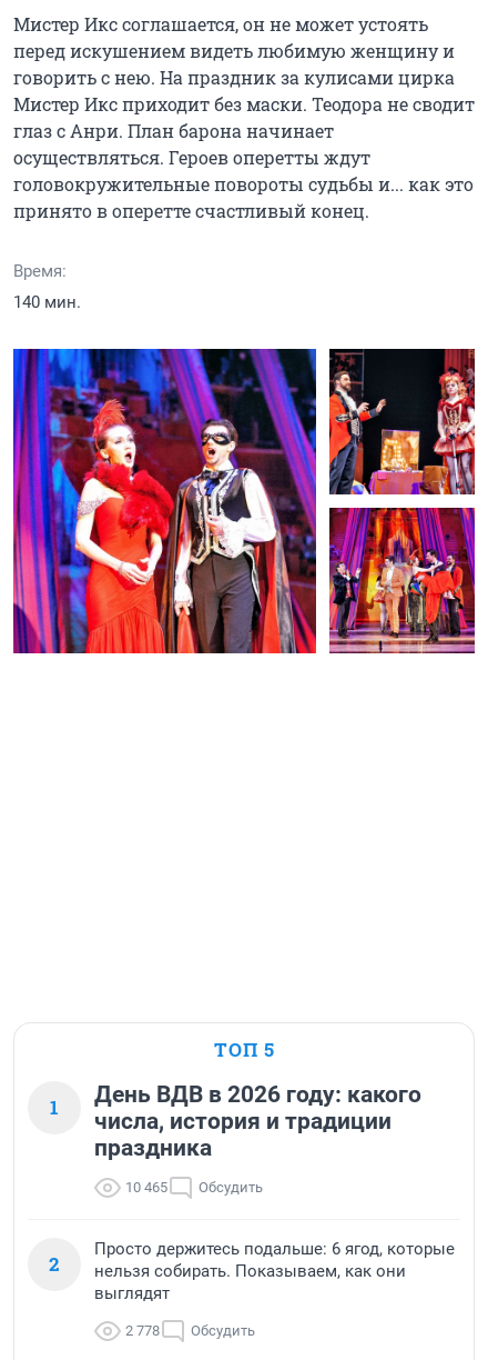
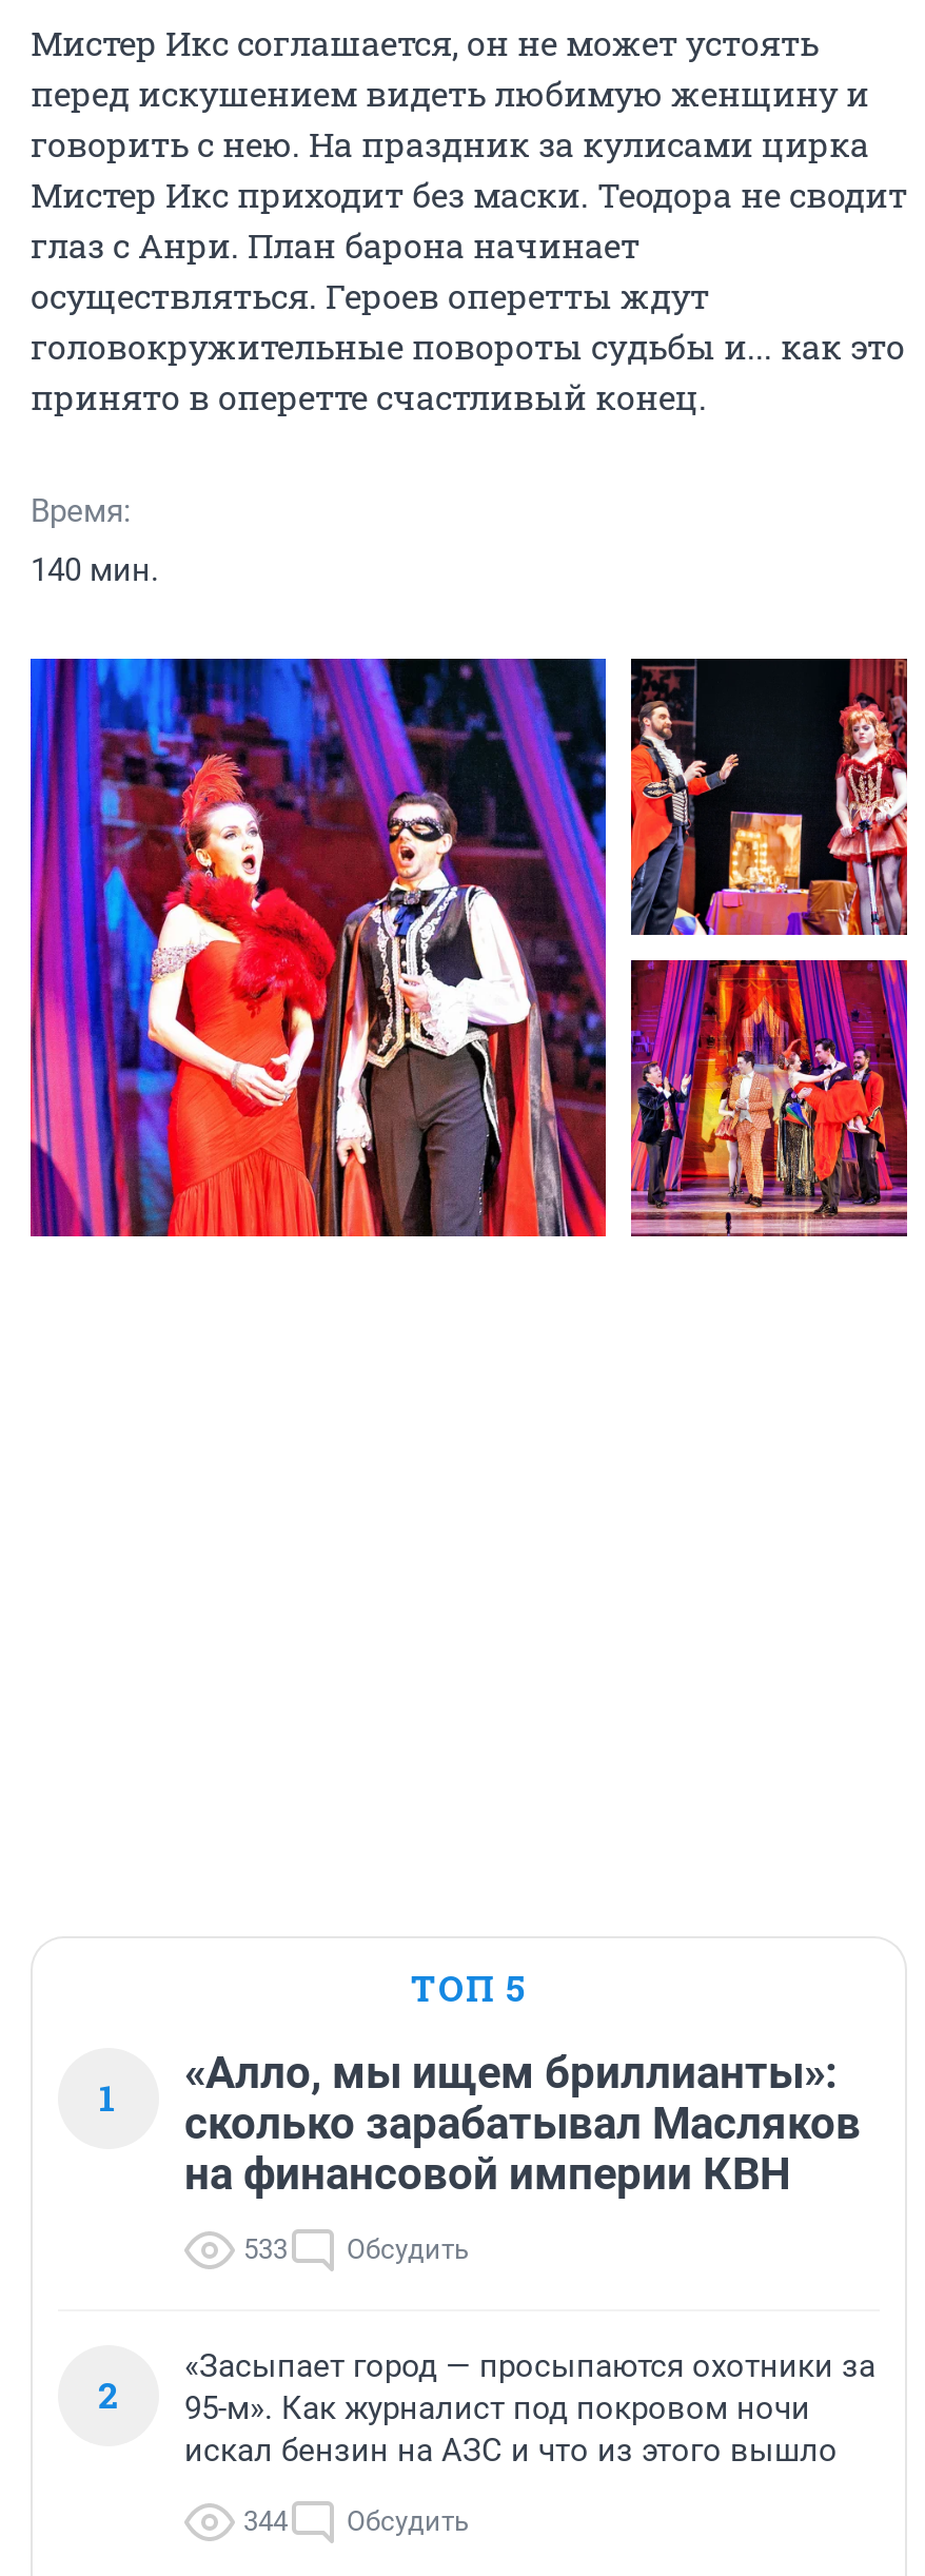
[94,1081,421,1161] День ВДВ в 2026 году: какого | числа, история и традиции | праздника -> [184,2047,861,2199] «Алло, мы ищем бриллианты»: | сколько зарабатывал Масляков | на финансовой империи КВН
[125,1178,263,1195] 10 465 Обсудить -> [243,2233,469,2264] 533 Обсудить
[94,1238,455,1303] Просто держитесь подальше: 6 ягод, которые | нельзя собирать. Показываем, как они | выглядят -> [184,2346,875,2469] «Засыпает город — просыпаются охотники за | 95-м». Как журналист под покровом ночи | искал бензин на АЗС и что из этого вышло
[125,1322,255,1338] 2 778 Обсудить -> [243,2505,469,2536] 344 Обсудить

